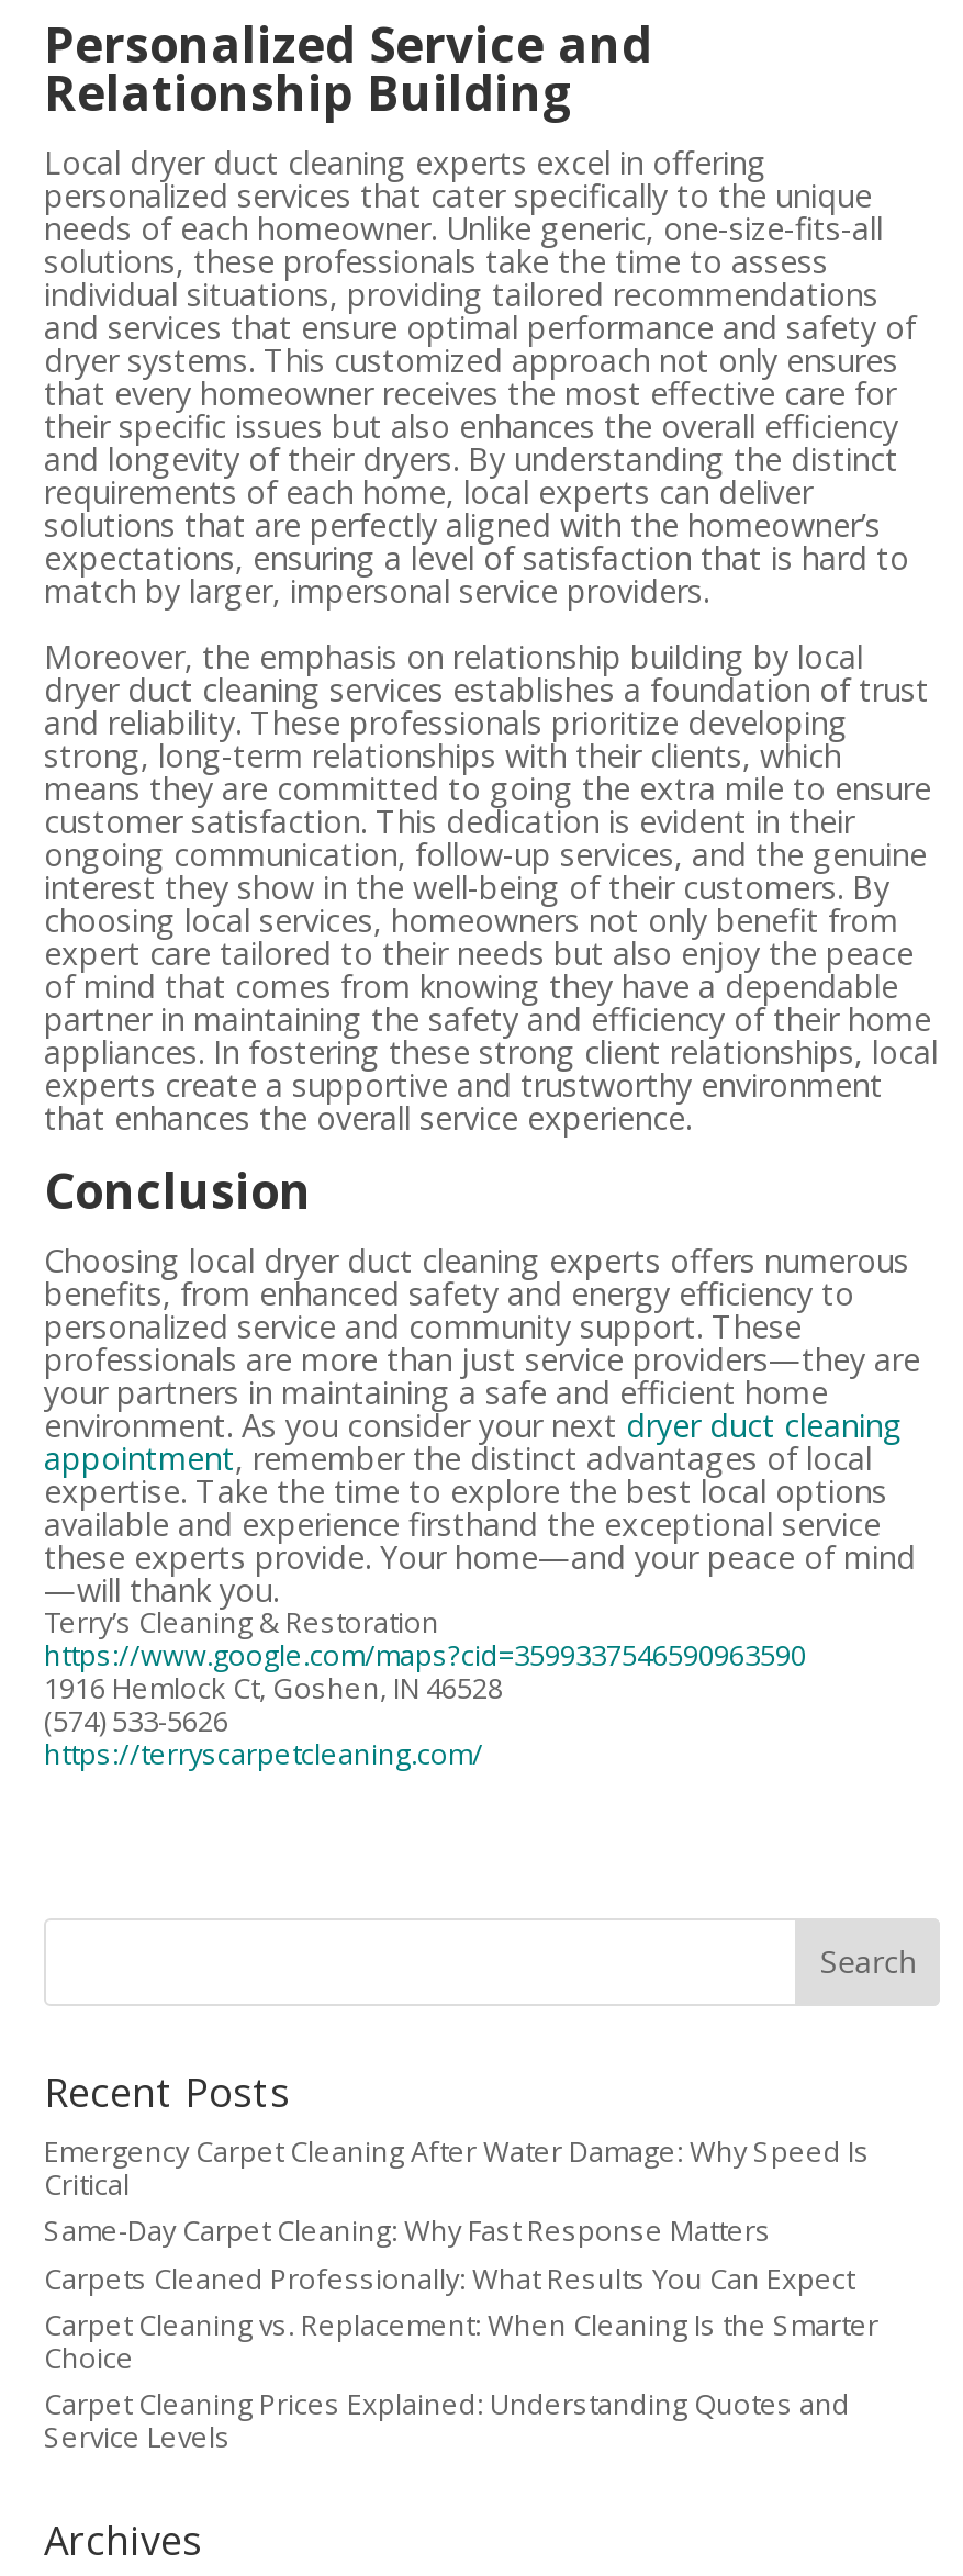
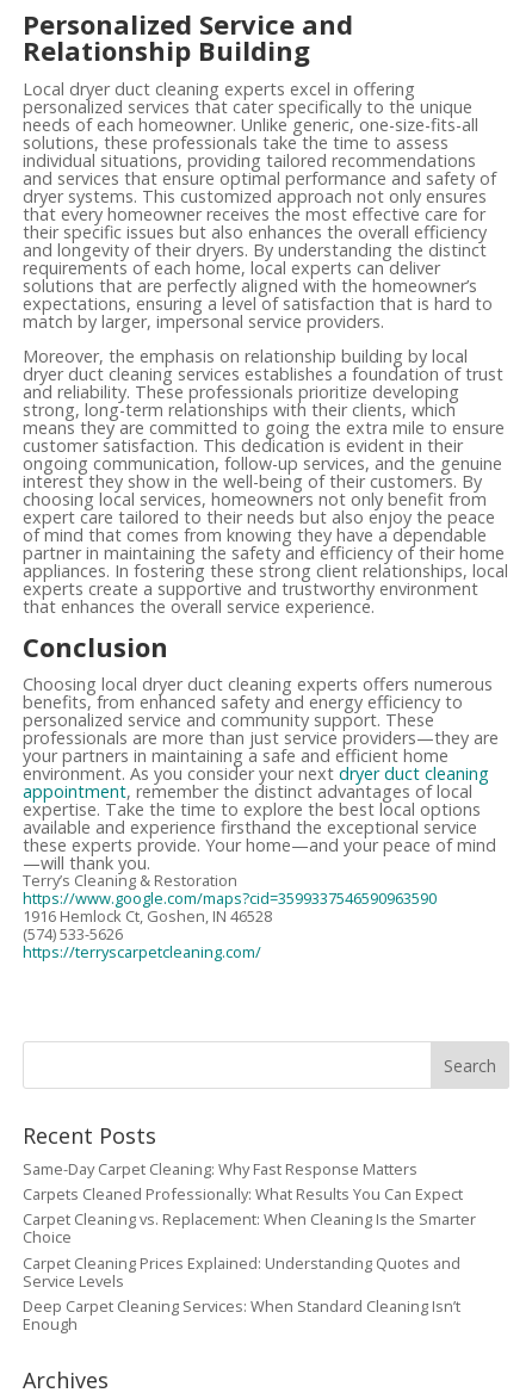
[44,2132,870,2204] Emergency Carpet Cleaning After Water Damage: Why Speed Is | Critical -> none
moved [44,2211,878,2458] -> [23,1158,476,1291]: Same-Day Carpet Cleaning: Why Fast Response Matters | Carpets Cleaned Professionally: What Results You Can Expect | Carpet Cleaning vs. Replacement: When Cleaning Is the Smarter | Choice | Carpet Cleaning Prices Explained: Understanding Quotes and | Service Levels
none -> [23,1295,460,1335] Deep Carpet Cleaning Services: When Standard Cleaning Isn’t | Enough

